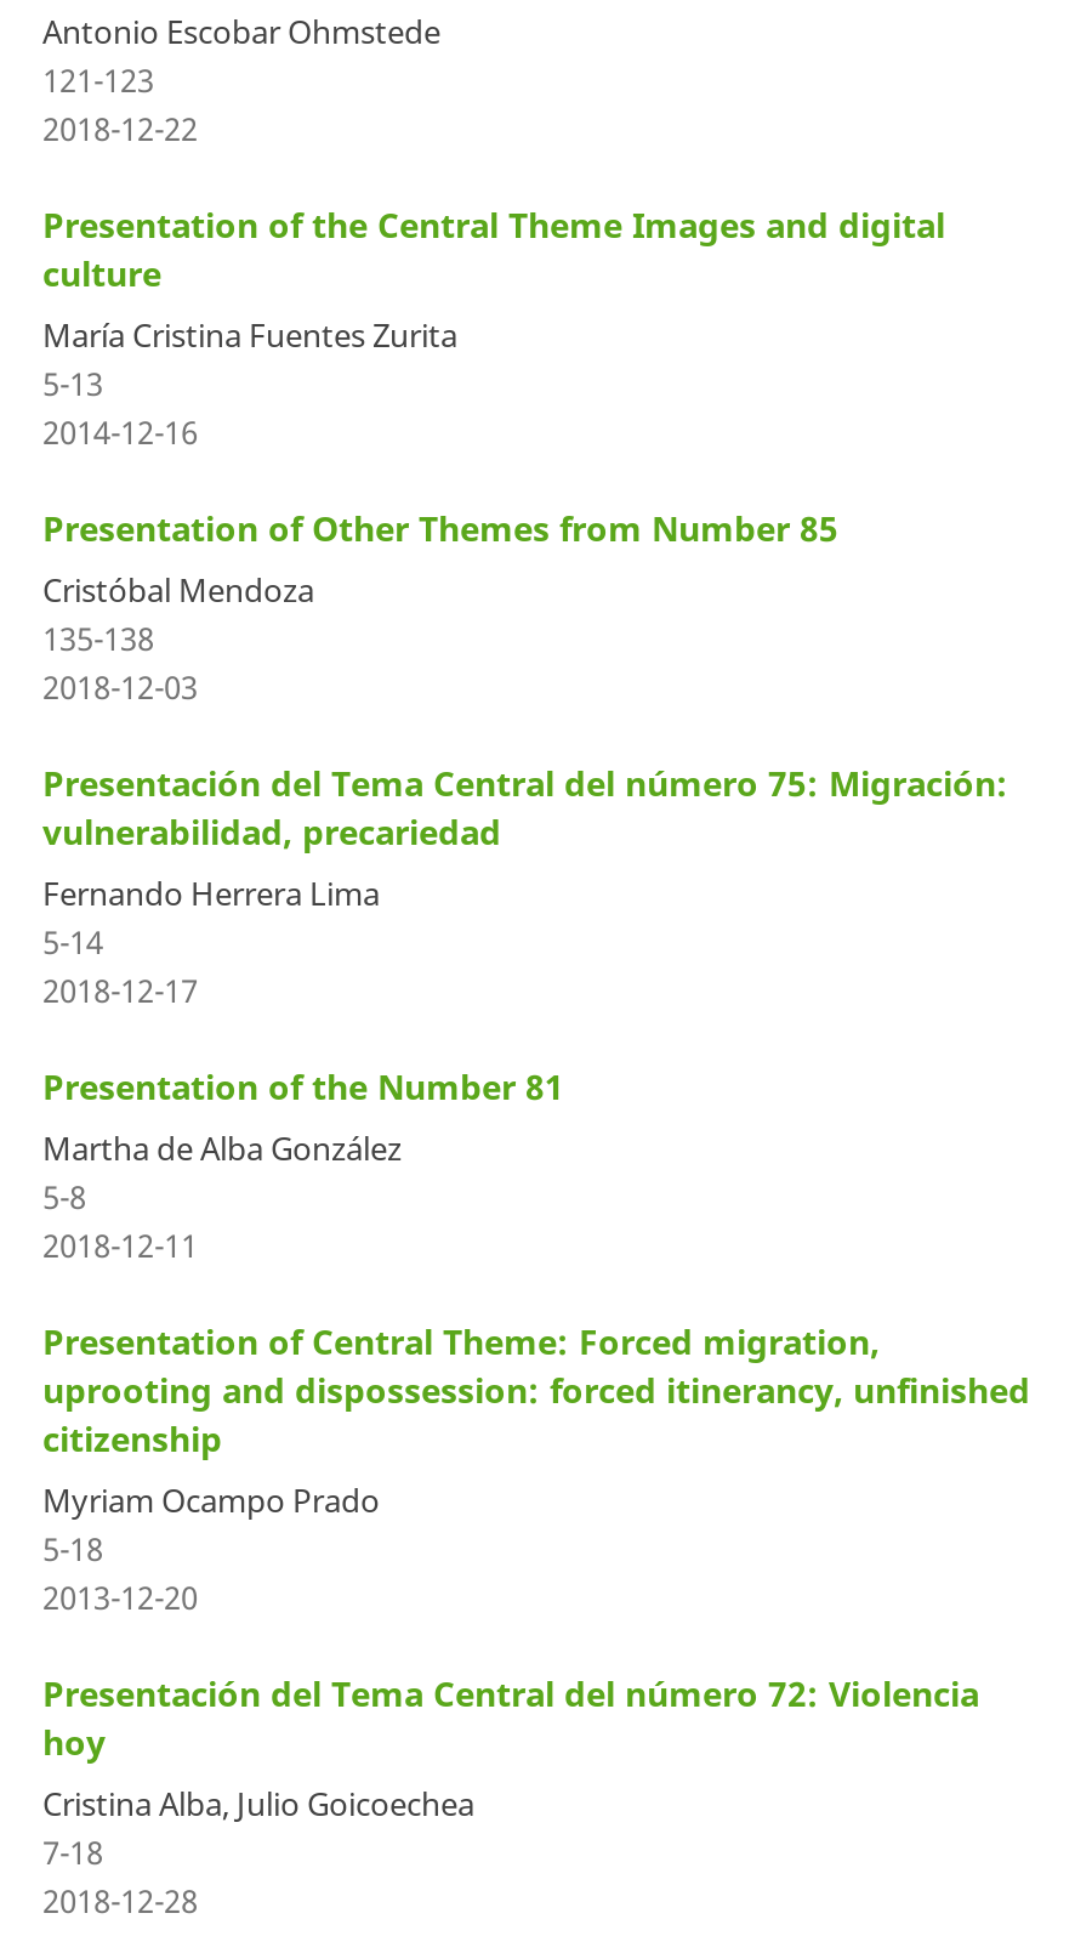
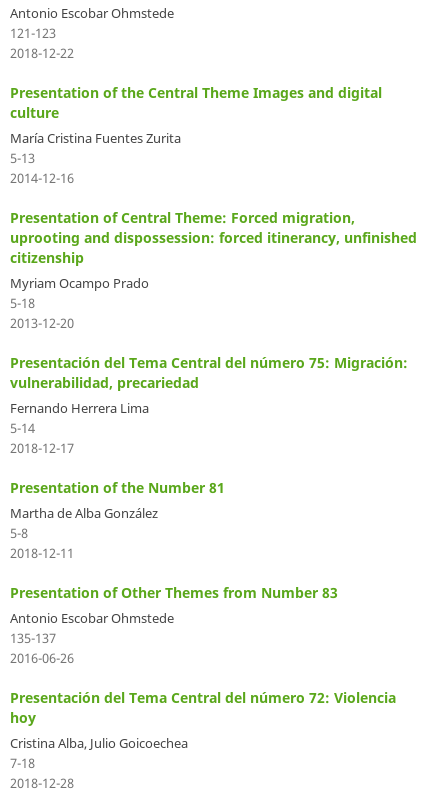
[42,505,838,709] Presentation of Other Themes from Number 85 | Cristóbal Mendoza | 135-138 | 2018-12-03 -> none
moved [42,760,1008,1267] -> [10,353,408,562]: Presentación del Tema Central del número 75: Migración: | vulnerabilidad, precariedad | Fernando Herrera Lima | ... | 5-8 | 2018-12-11
none -> [10,583,338,667] Presentation of Other Themes from Number 83 | Antonio Escobar Ohmstede | 135-137 | 2016-06-26
moved [42,1318,1030,1619] -> [10,208,417,332]: Presentation of Central Theme: Forced migration, | uprooting and dispossession: forced itinerancy, unfinished | citizenship | Myriam Ocampo Prado | 5-18 | 2013-12-20

